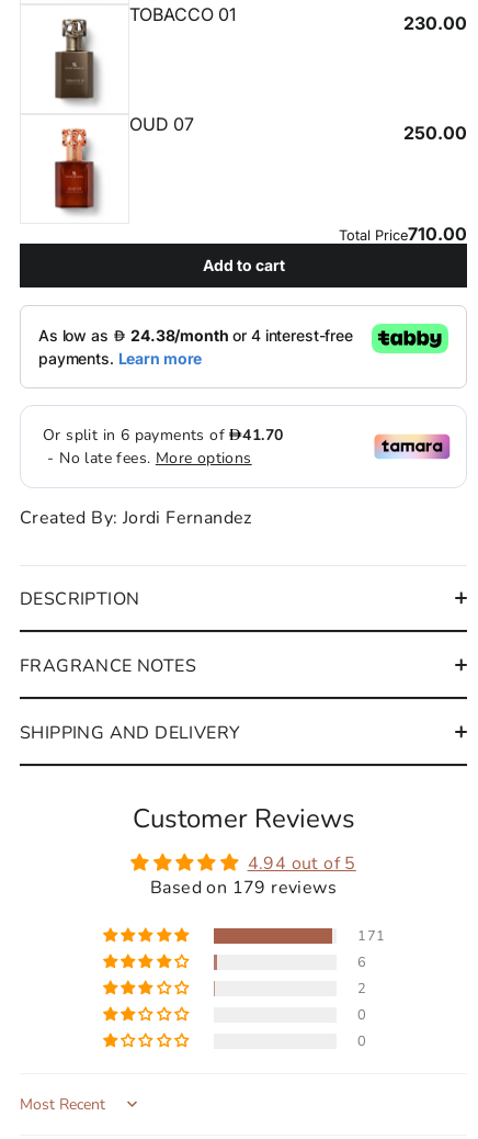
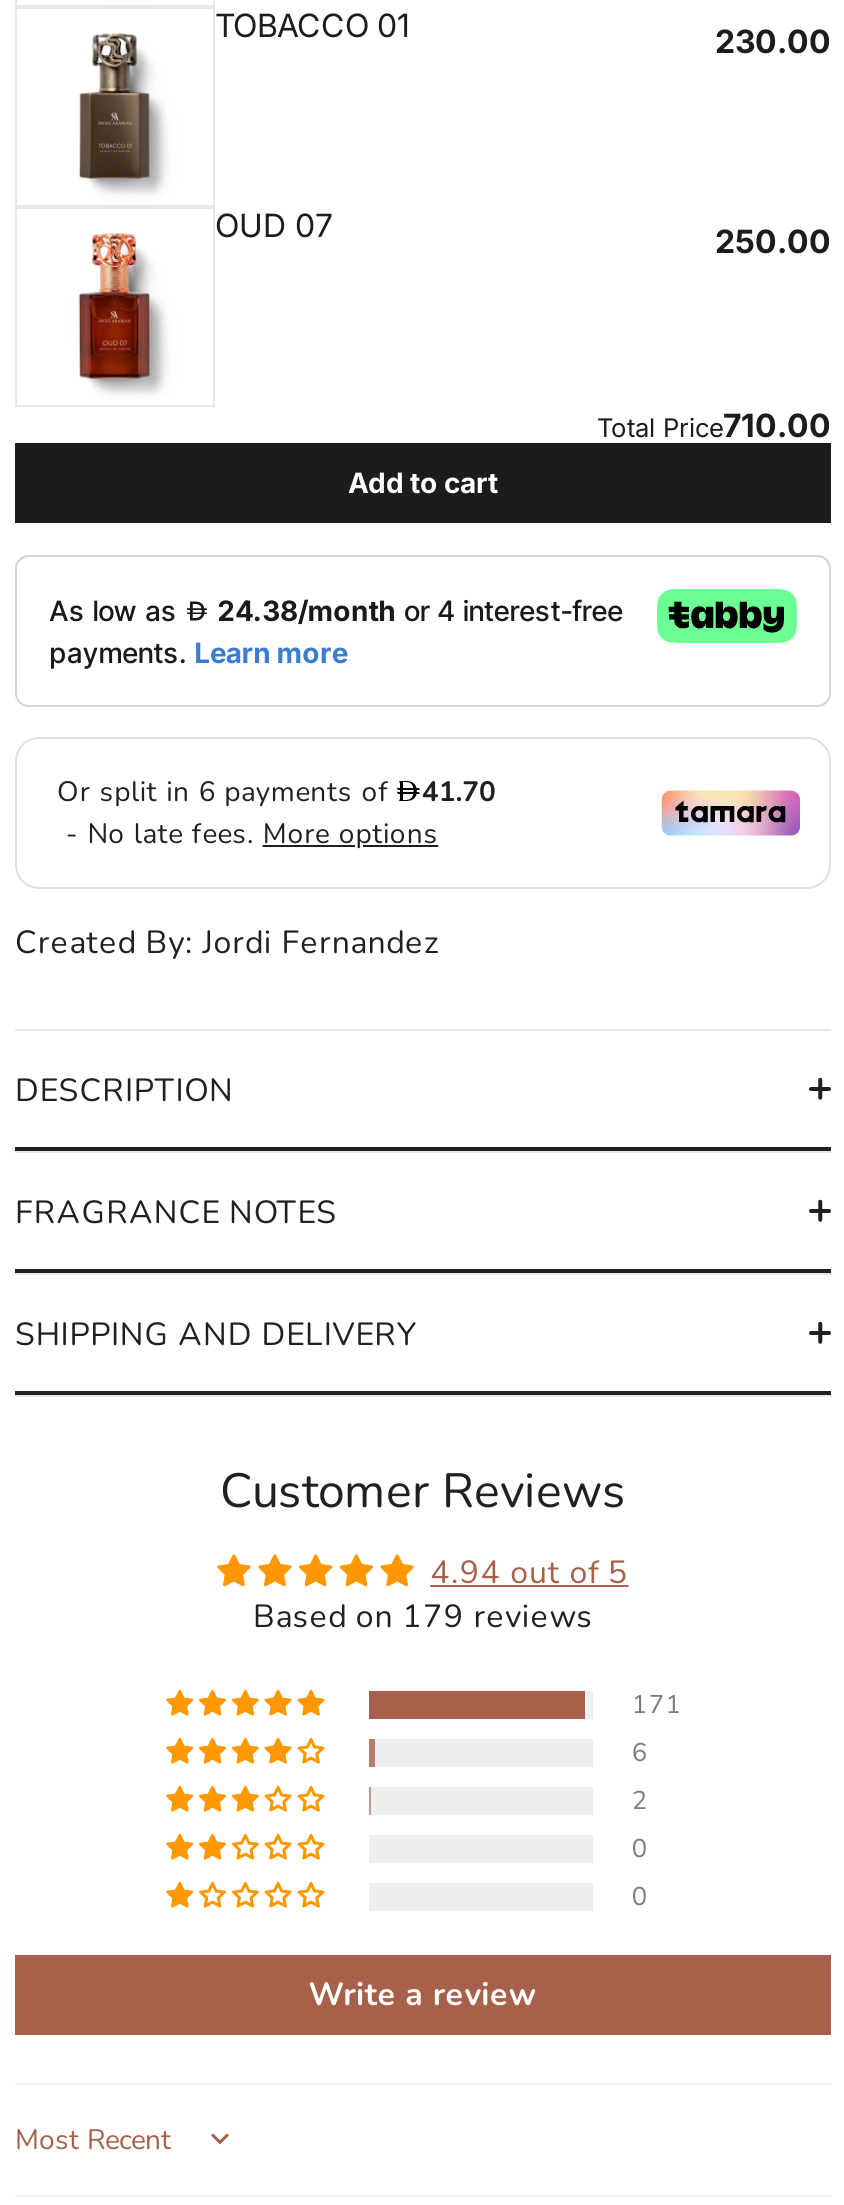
none -> [308,1973,538,2017] Write a review

